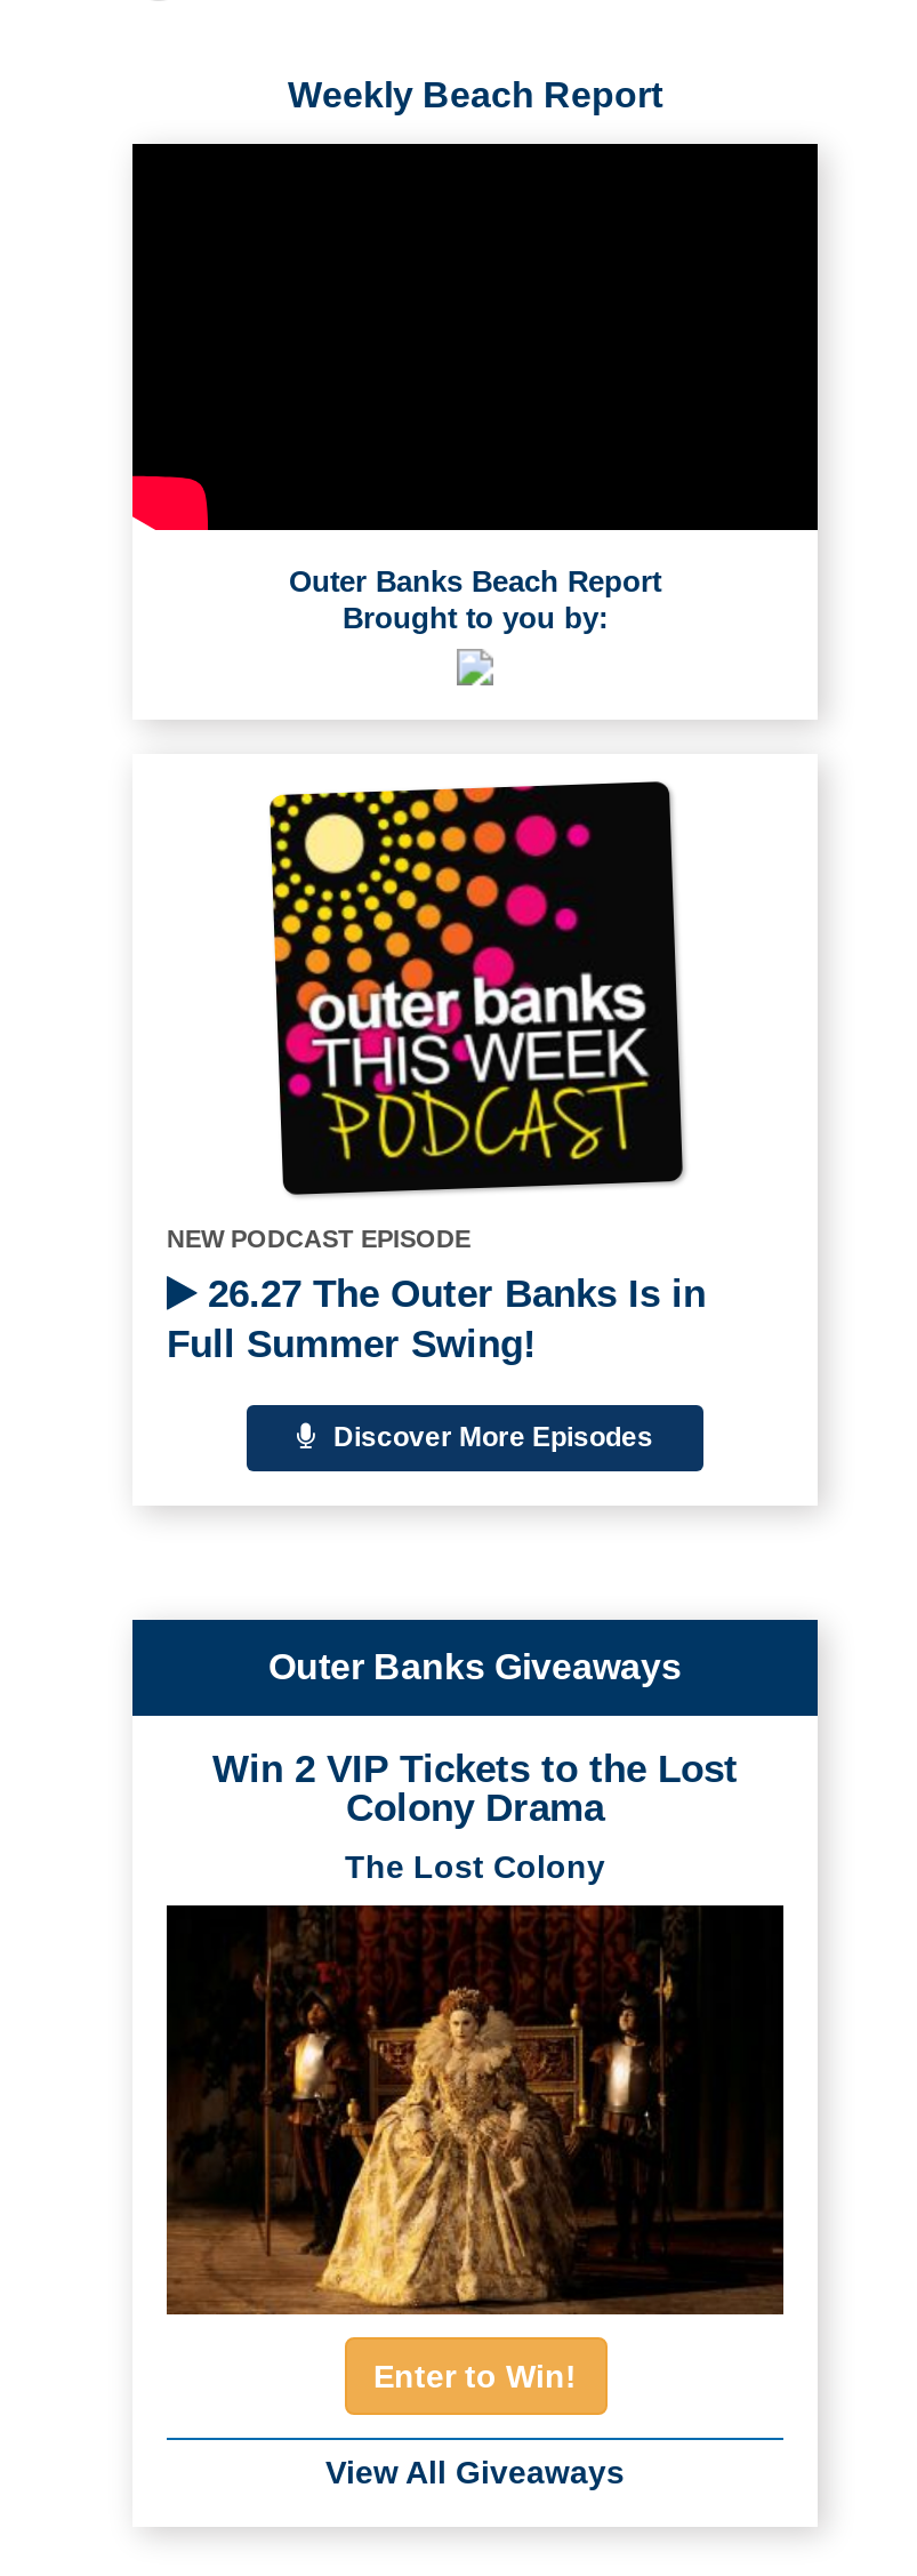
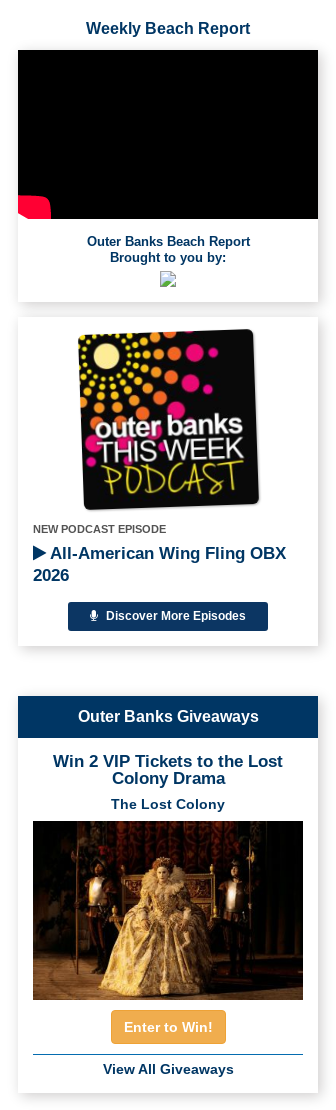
[167,1271,706,1365] 26.27 The Outer Banks Is in | Full Summer Swing! -> [33,543,286,584] All-American Wing Fling OBX | 2026

